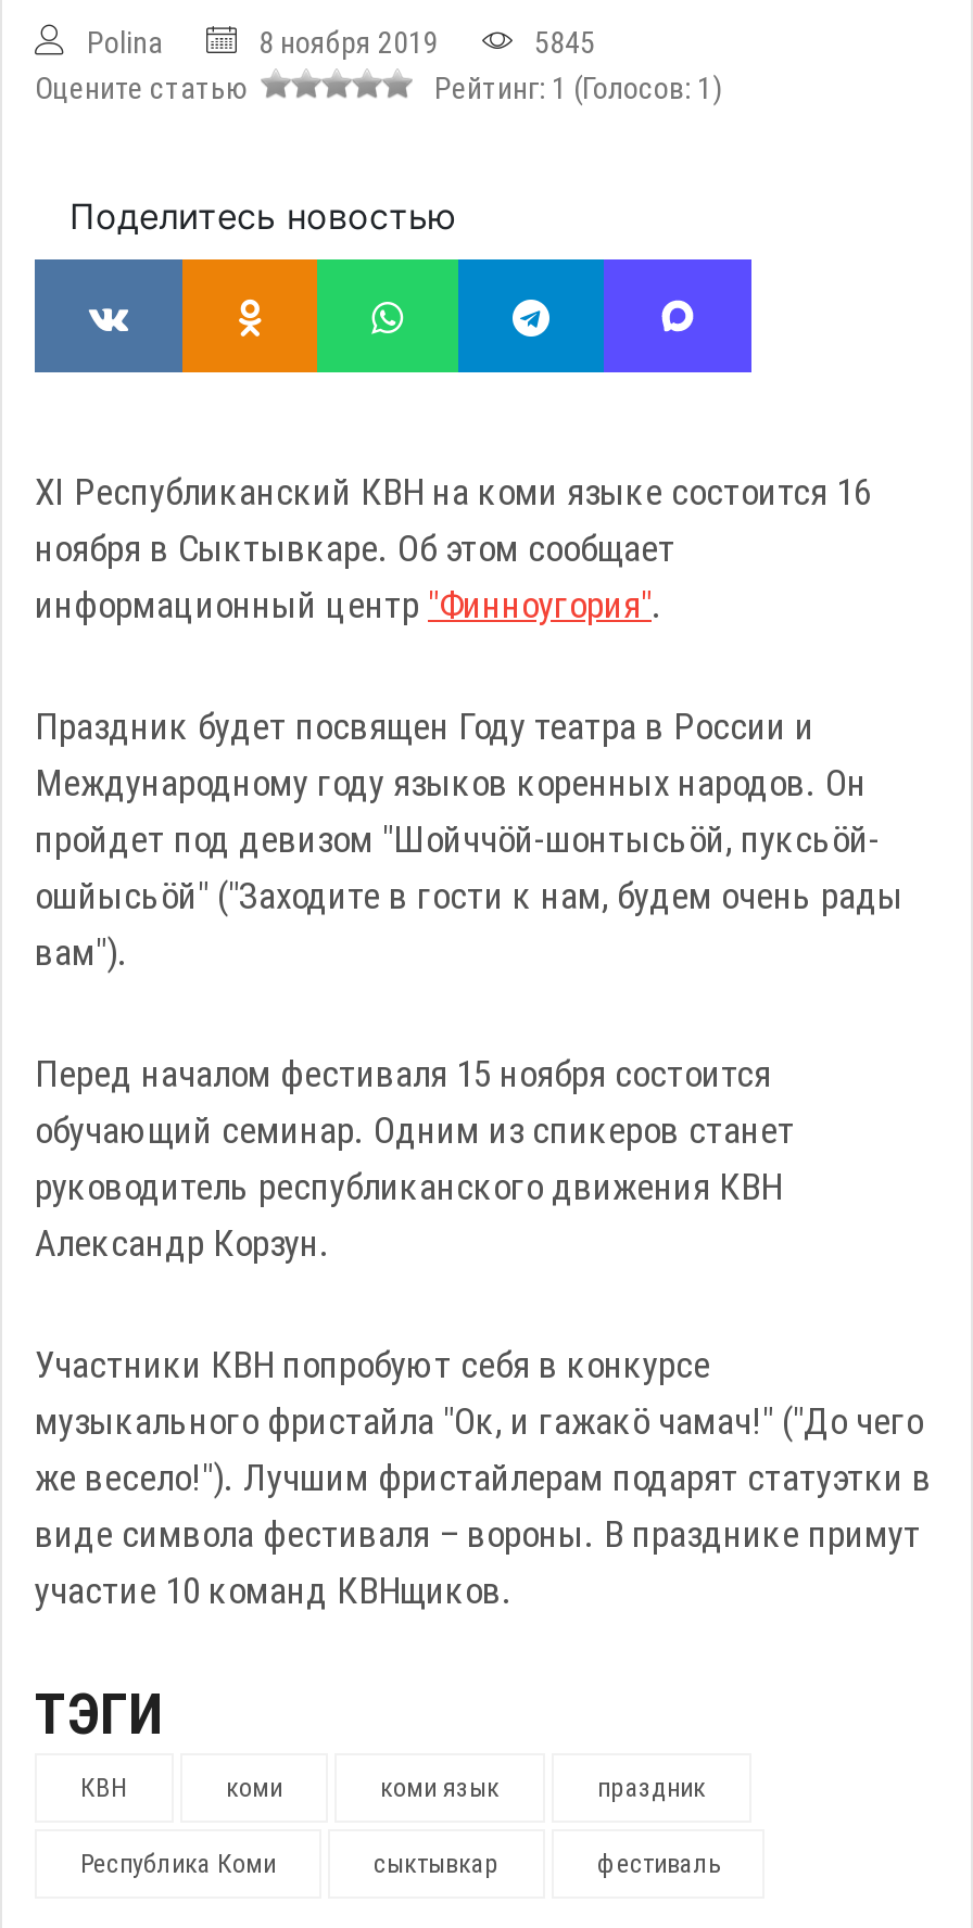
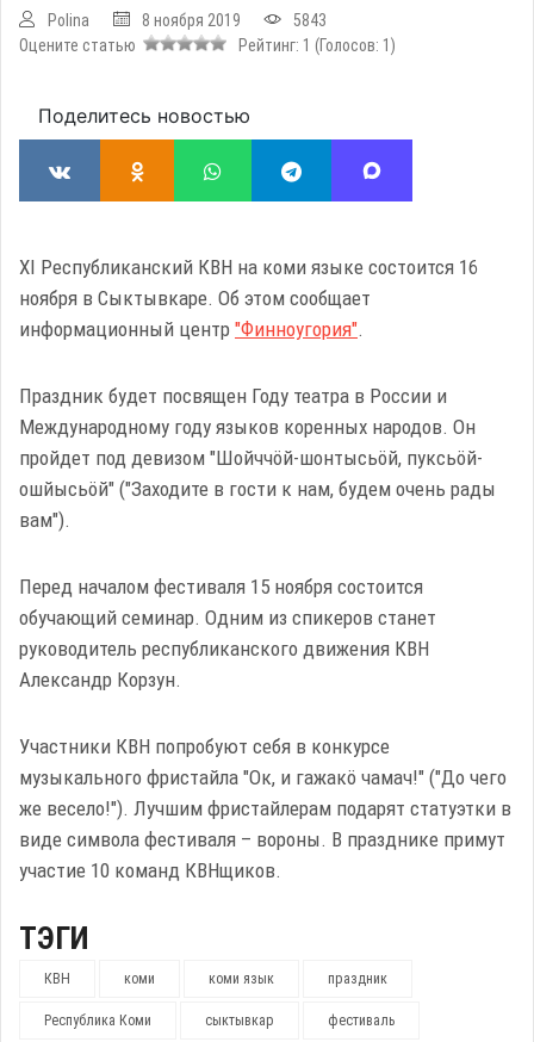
[534,25,595,60] 5845 -> [293,11,327,30] 5843

